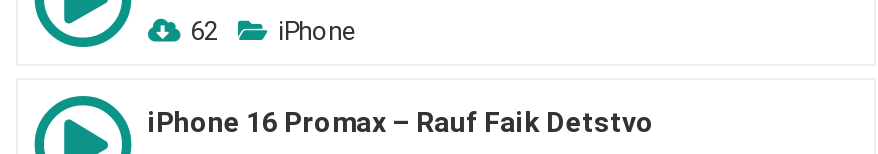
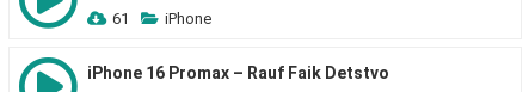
[190,16,356,46] 62 iPhone -> [112,10,211,27] 61 iPhone

